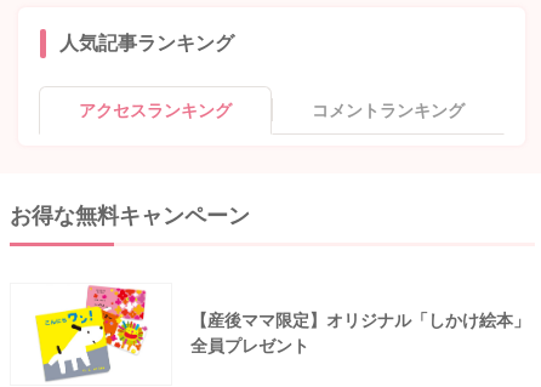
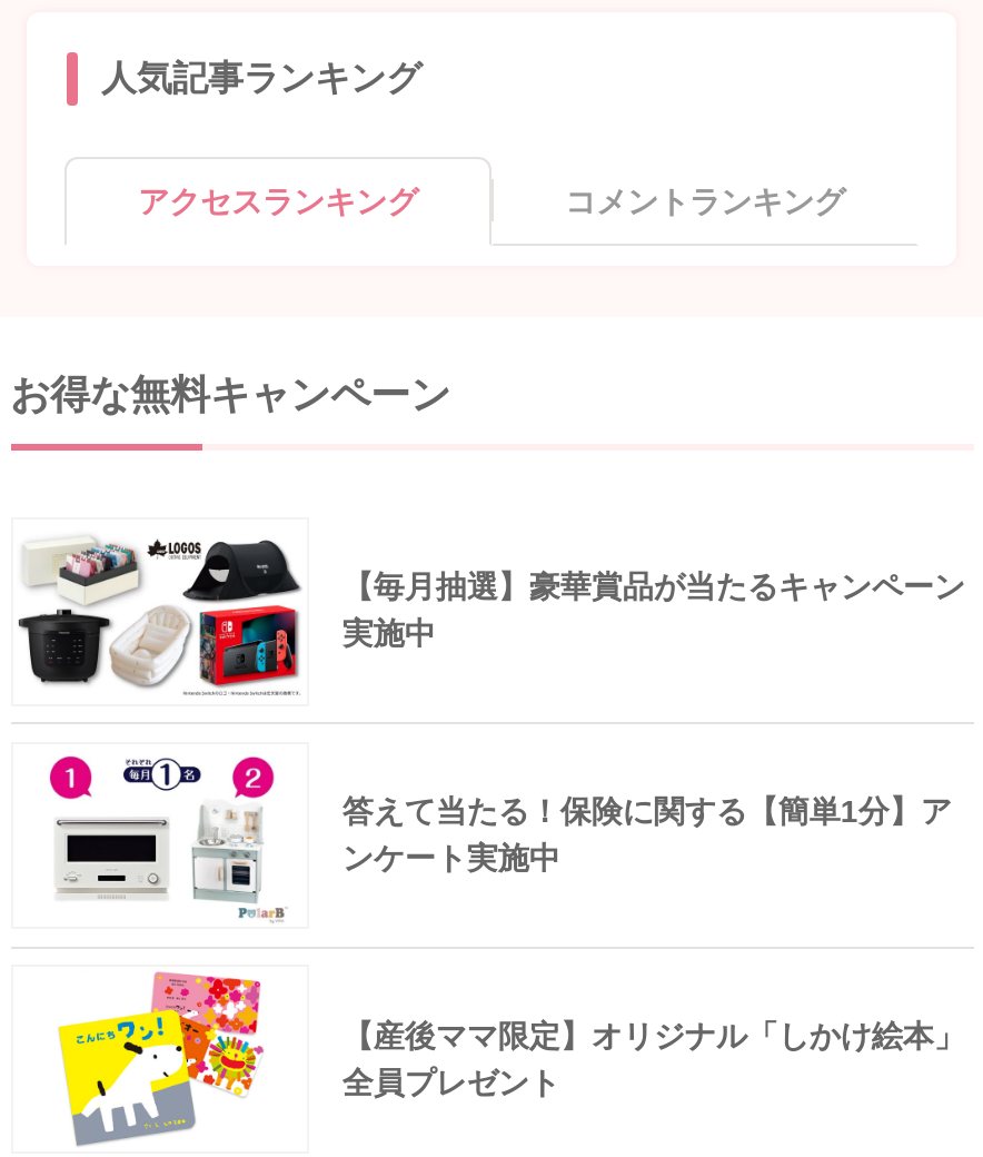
none -> [16,540,965,698] [image] | 【毎月抽選】豪華賞品が当たるキャンペーン | 実施中
none -> [47,755,951,922] [image] | 答えて当たる！保険に関する【簡単1分】ア | ンケート実施中

